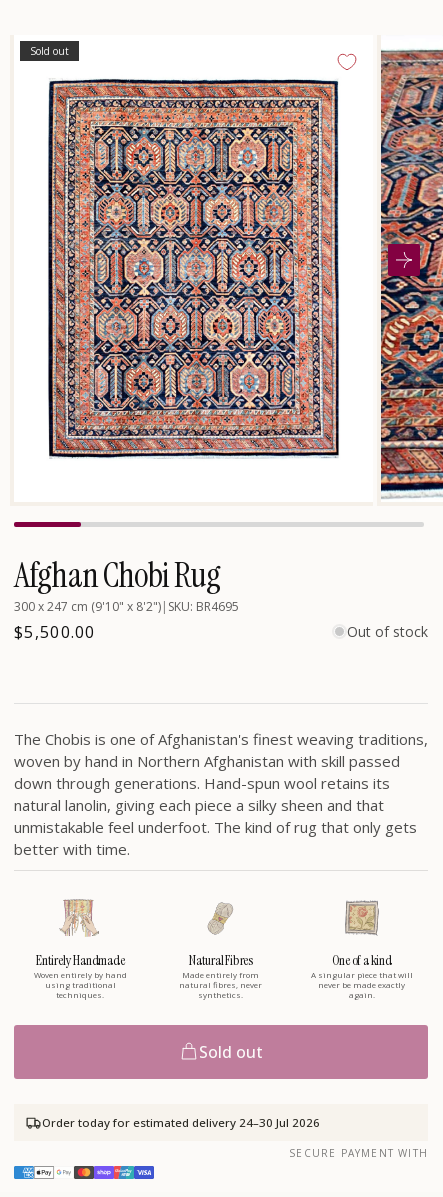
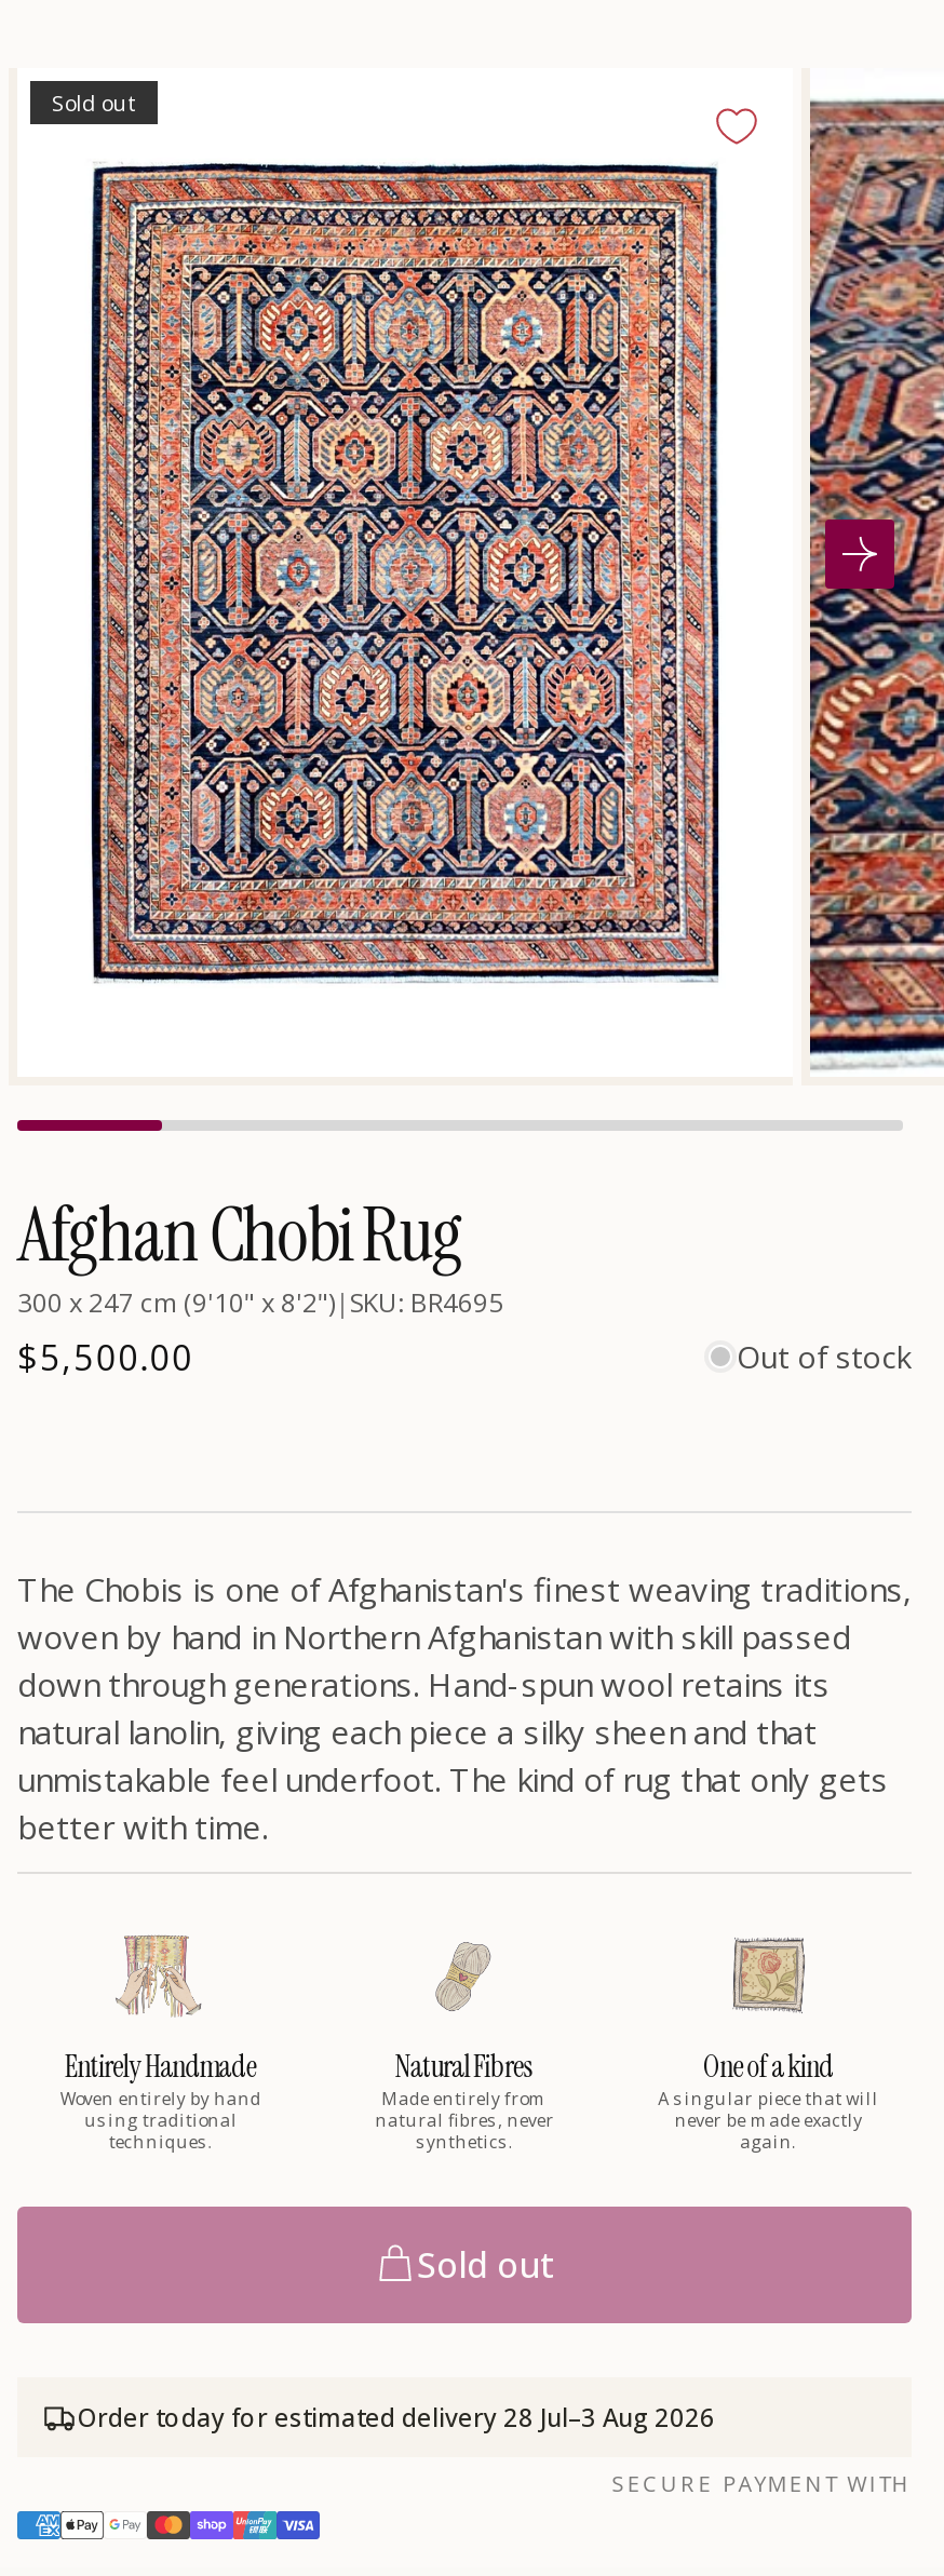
[42,1115,320,1130] Order today for estimated delivery 24–30 Jul 2026 -> [78,2401,715,2433] Order today for estimated delivery 28 Jul–3 Aug 2026

